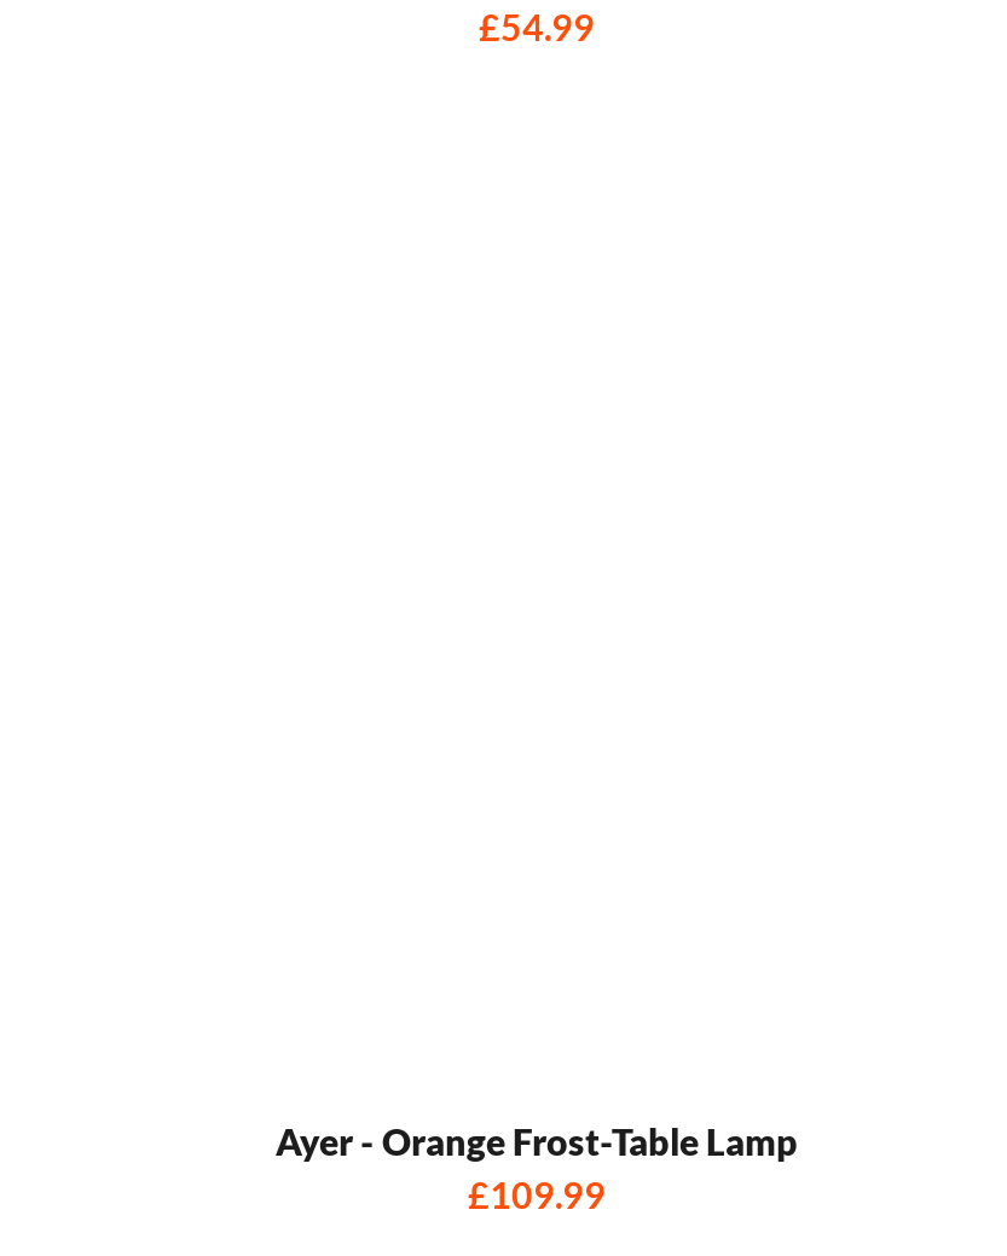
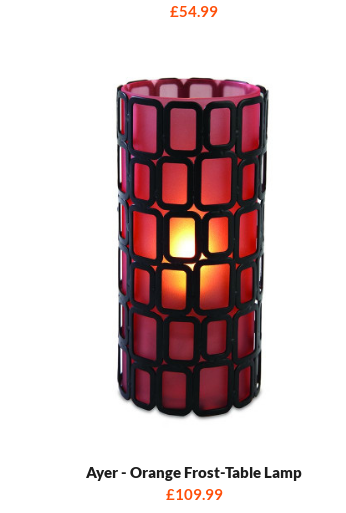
none -> [115,76,270,420] [image]

